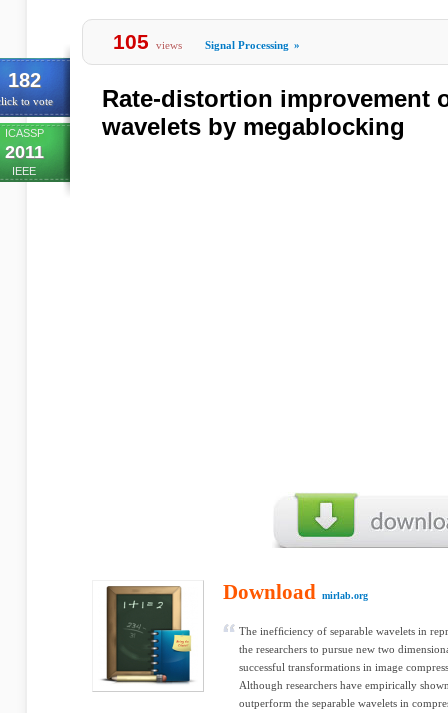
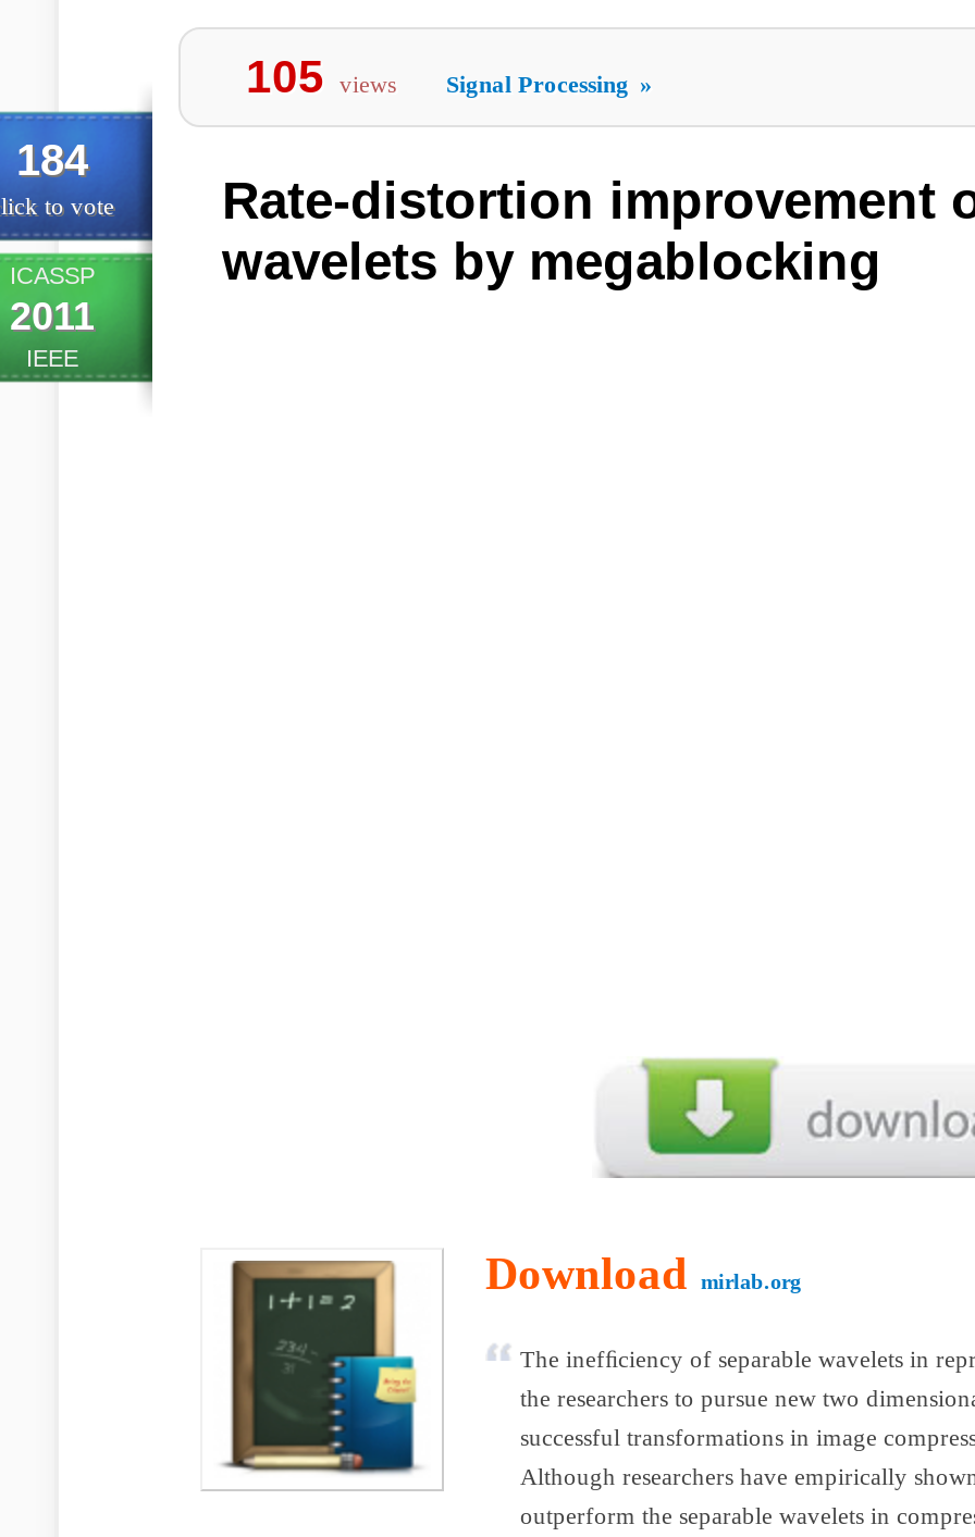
[7,69,40,91] 182 -> [16,136,88,184] 184

